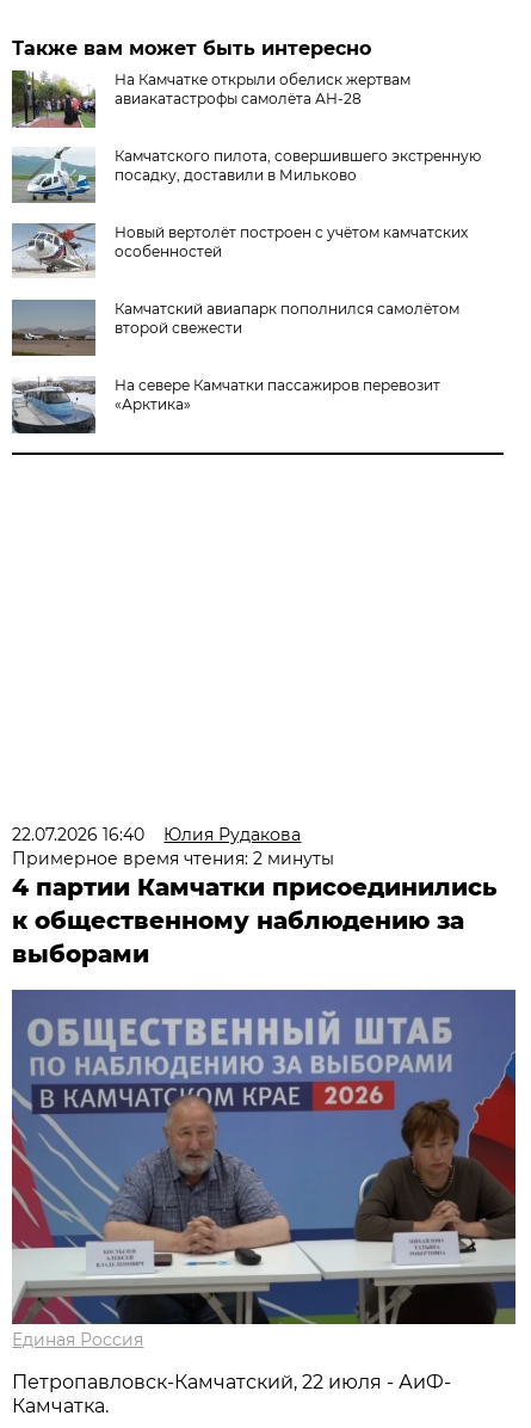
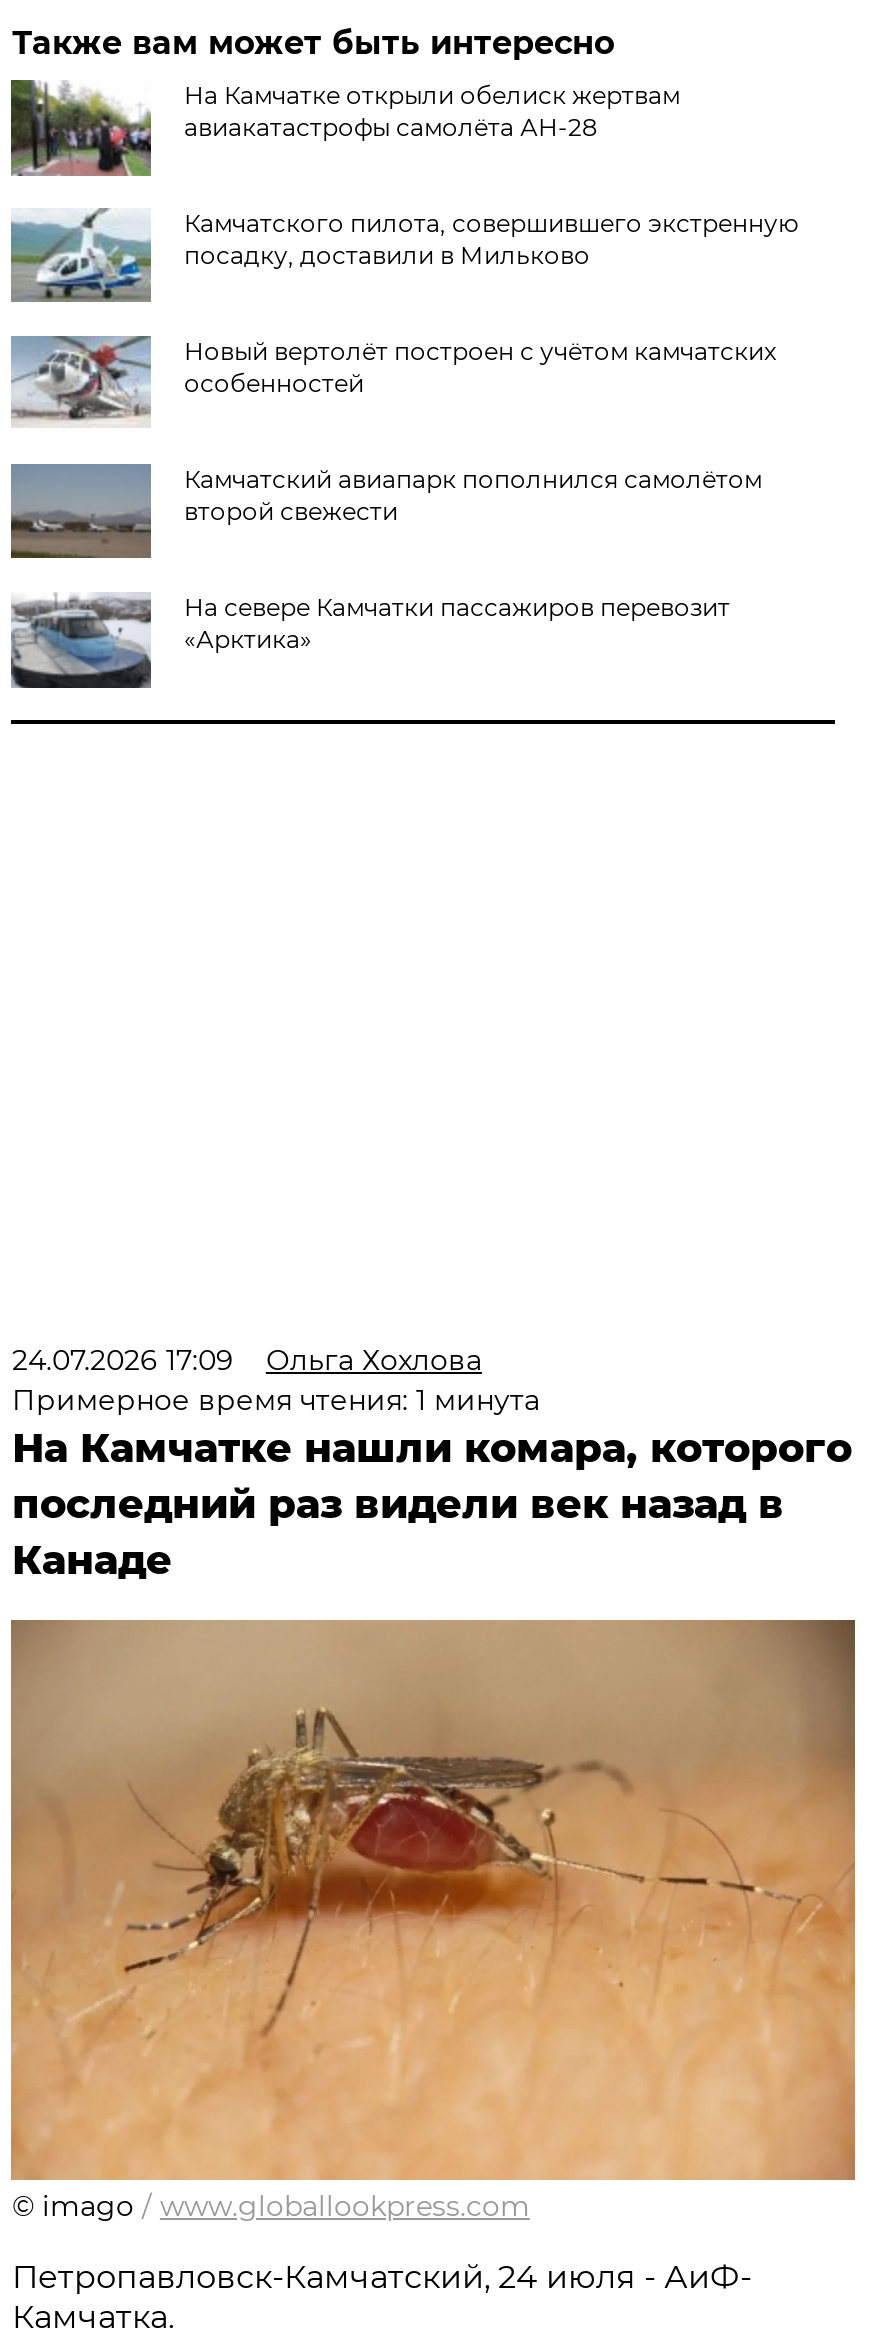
[12,824,497,968] 22.07.2026 16:40 | Юлия Рудакова | Примерное время чтения: 2 минуты | 4 партии Камчатки присоединились | к общественному наблюдению за | выборами -> [12,1342,852,1584] 24.07.2026 17:09 | Ольга Хохлова | Примерное время чтения: 1 минута | На Камчатке нашли комара, которого | последний раз видели век назад в | Канаде
[11,989,517,1350] [image] | Единая Россия -> [9,1618,857,2224] [image] | © imago / www.globallookpress.com
[12,1371,452,1393] Петропавловск-Камчатский, 22 июля - АиФ- -> [12,2258,752,2296] Петропавловск-Камчатский, 24 июля - АиФ-

